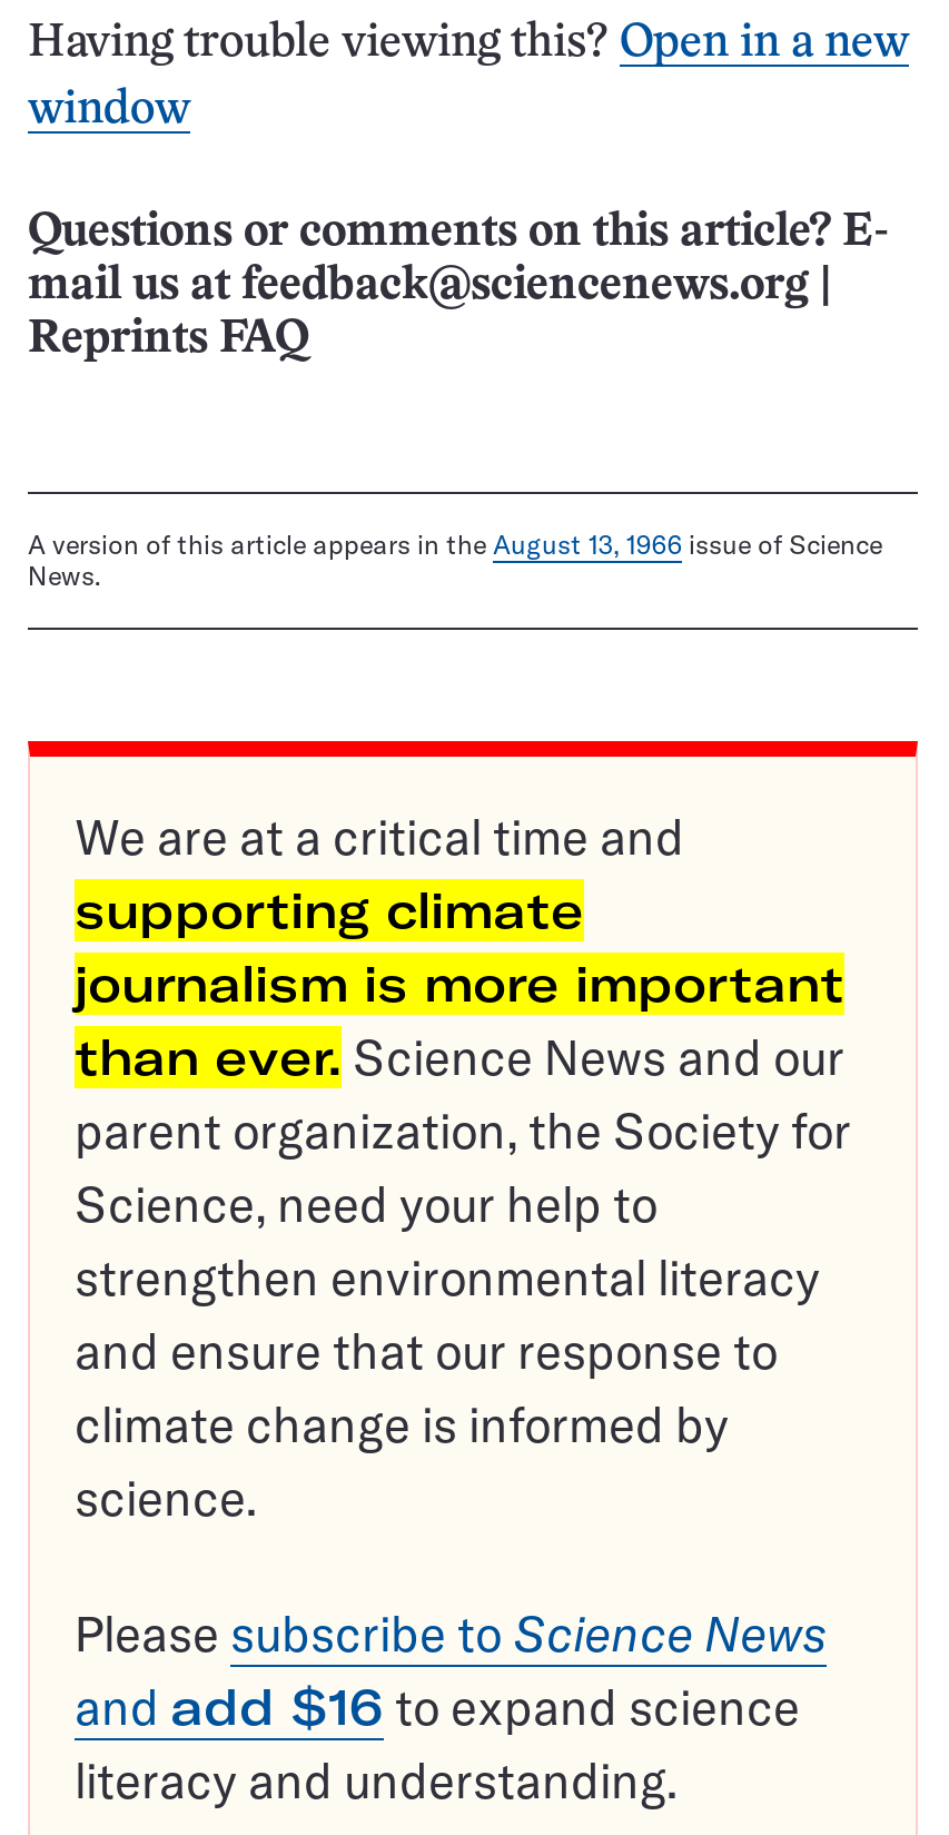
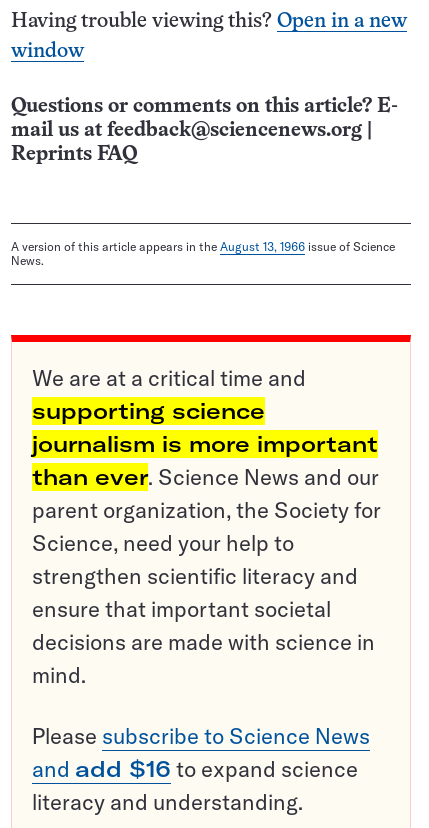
[75,880,584,942] supporting climate -> [32,397,265,425] supporting science
[75,1247,820,1530] strengthen environmental literacy | and ensure that our response to | climate change is informed by | science. -> [32,562,375,689] strengthen scientific literacy and | ensure that important societal | decisions are made with science in | mind.

